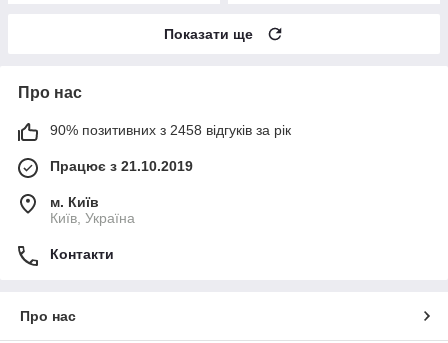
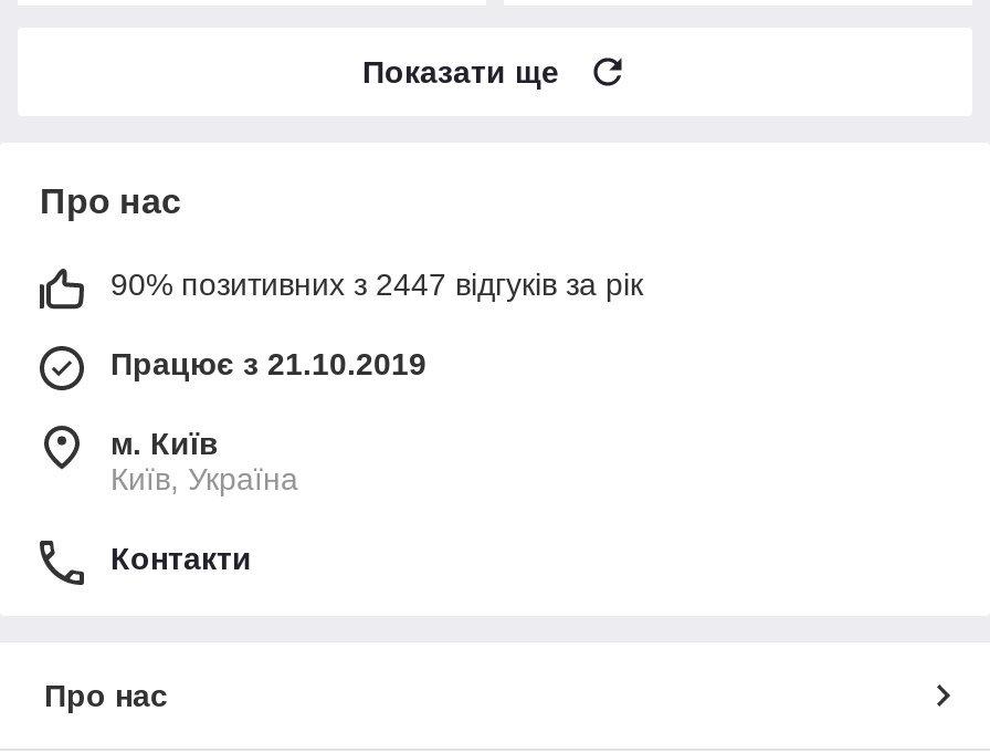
[50,122,291,138] 90% позитивних з 2458 відгуків за рік -> [110,267,643,302] 90% позитивних з 2447 відгуків за рік

